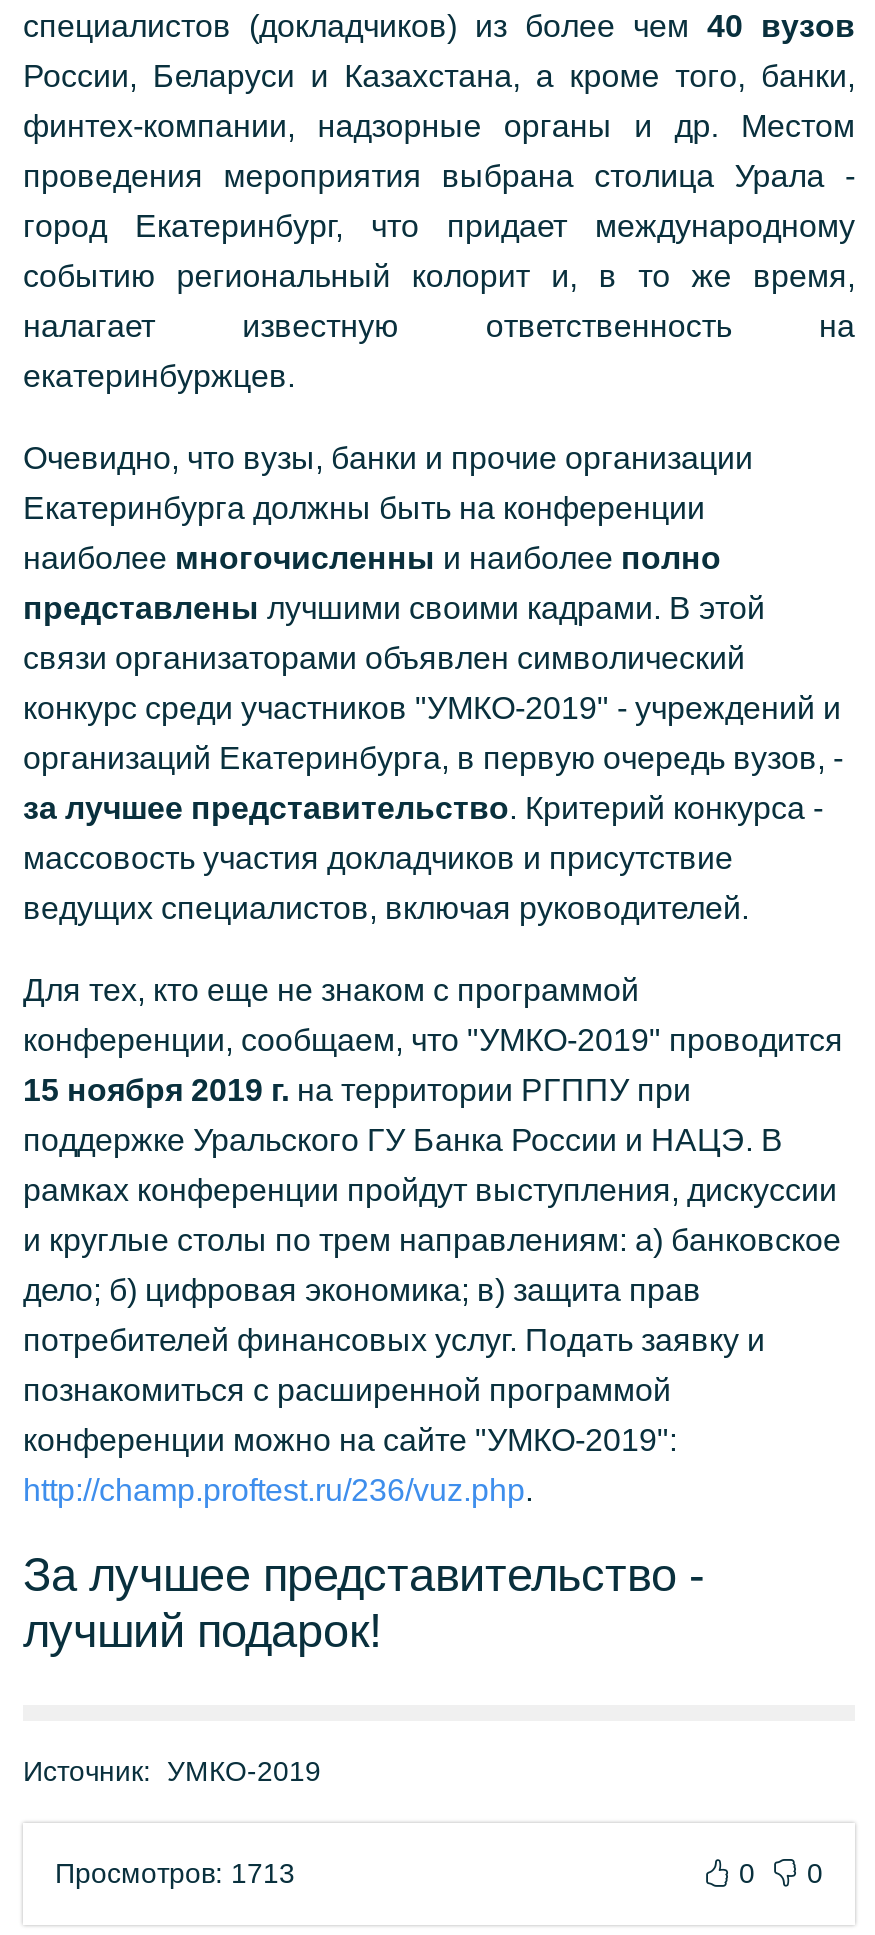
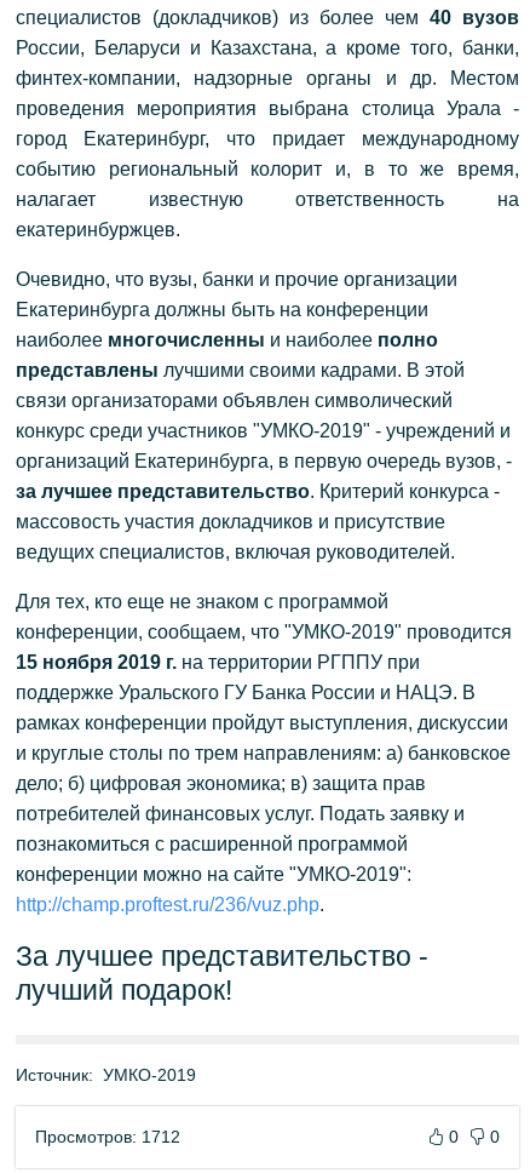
[55,1858,295,1890] Просмотров: 1713 -> [35,1128,180,1147] Просмотров: 1712

